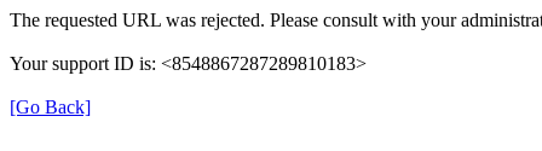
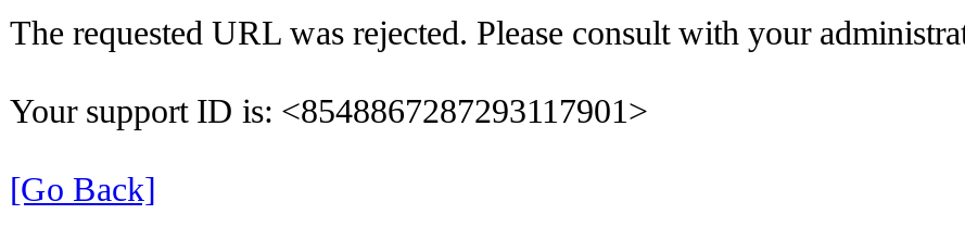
[10,53,367,74] Your support ID is: <8548867287289810183> -> [10,92,648,129] Your support ID is: <8548867287293117901>

